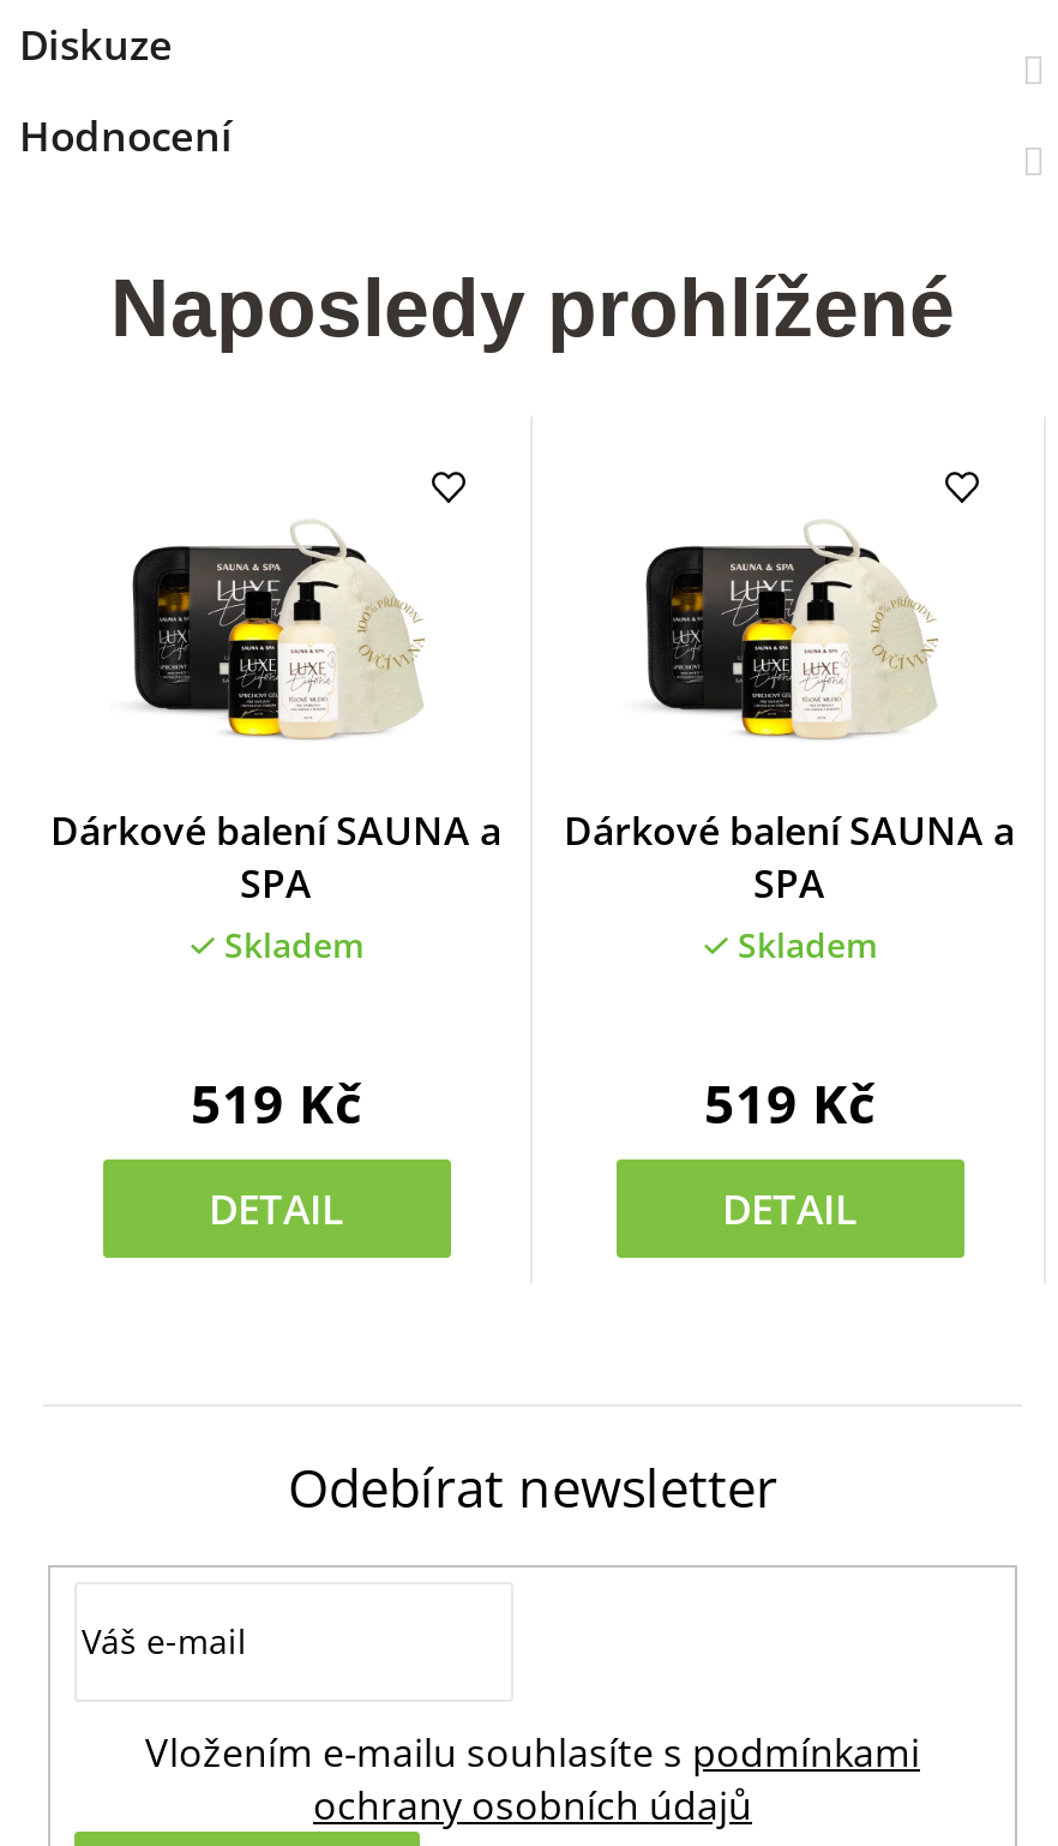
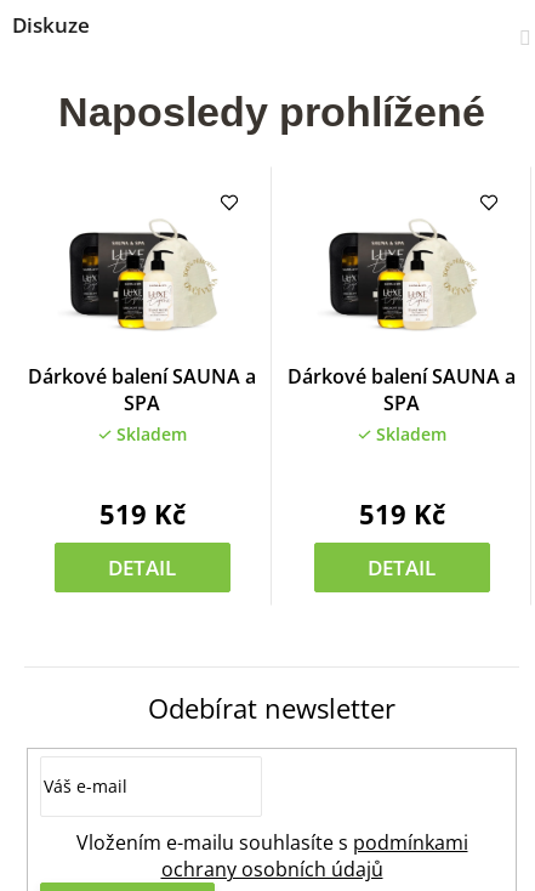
[19,108,233,163] Hodnocení -> none

